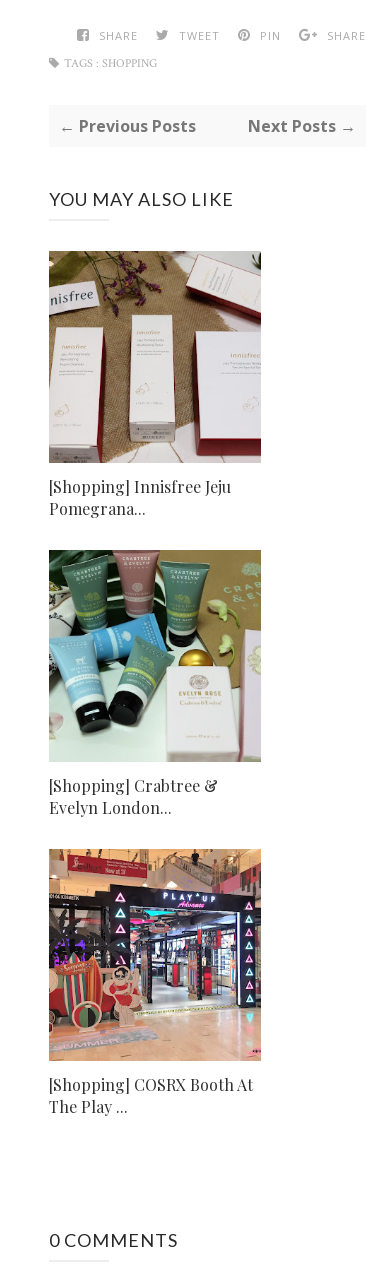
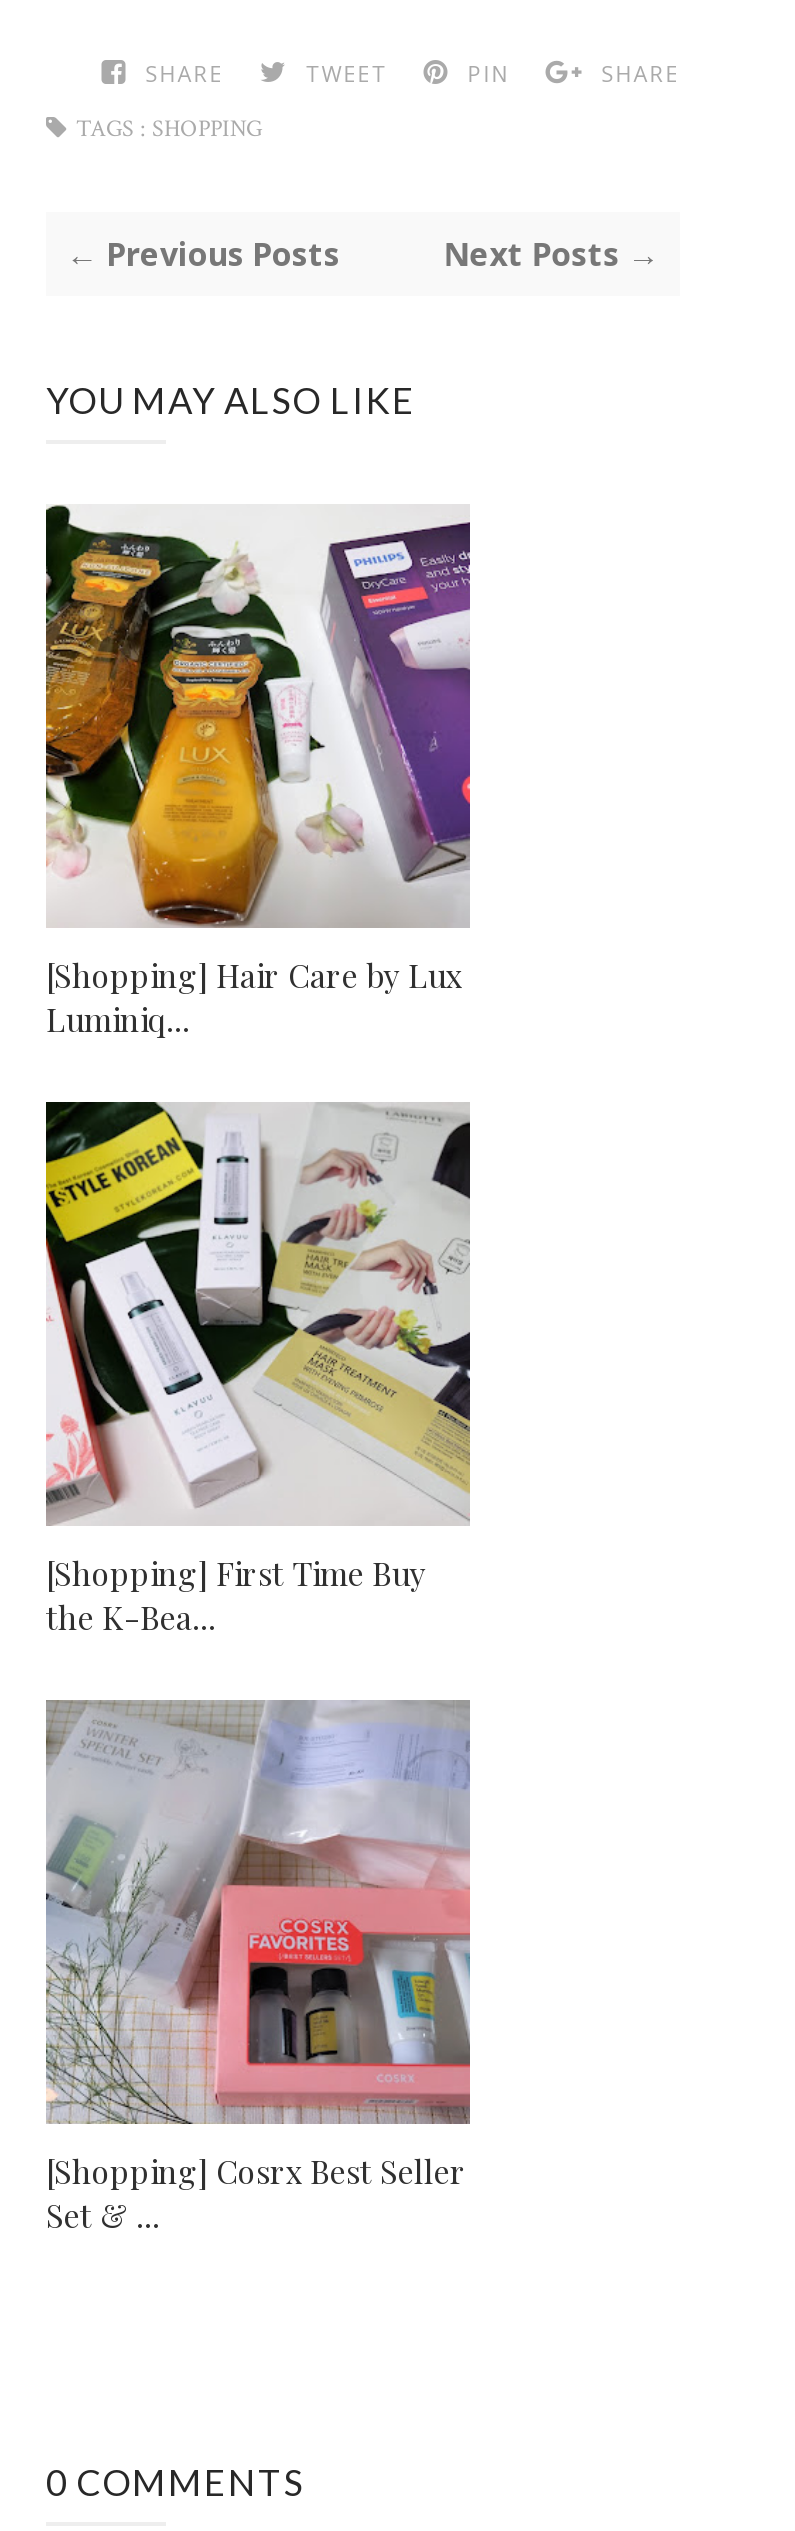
[48,250,262,519] [image] | [Shopping] Innisfree Jeju | Pomegrana... -> [44,504,472,1040] [image] | [Shopping] Hair Care by Lux | Luminiq...
[48,549,262,818] [image] | [Shopping] Crabtree & | Evelyn London... -> [44,1102,472,1638] [image] | [Shopping] First Time Buy | the K-Bea...
[48,848,262,1117] [image] | [Shopping] COSRX Booth At | The Play ... -> [46,1700,472,2236] [image] | [Shopping] Cosrx Best Seller | Set & ...

